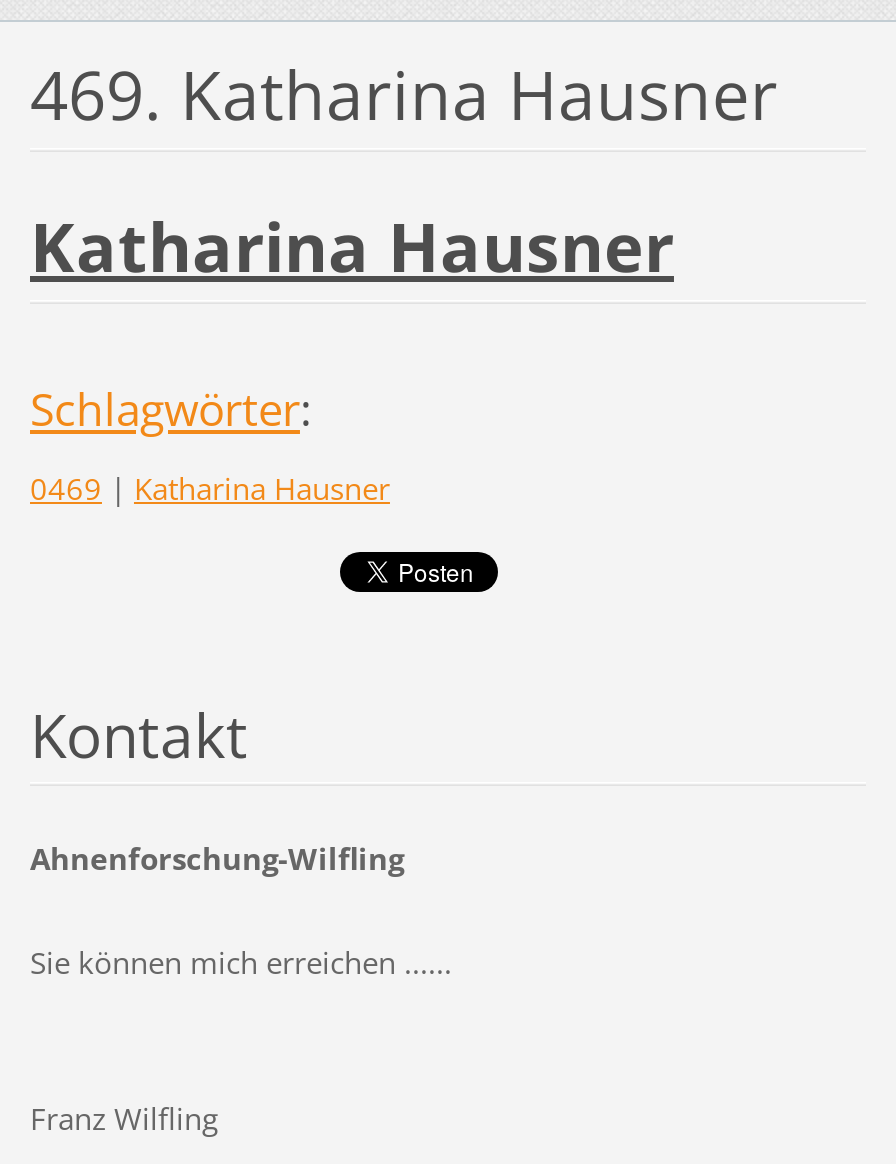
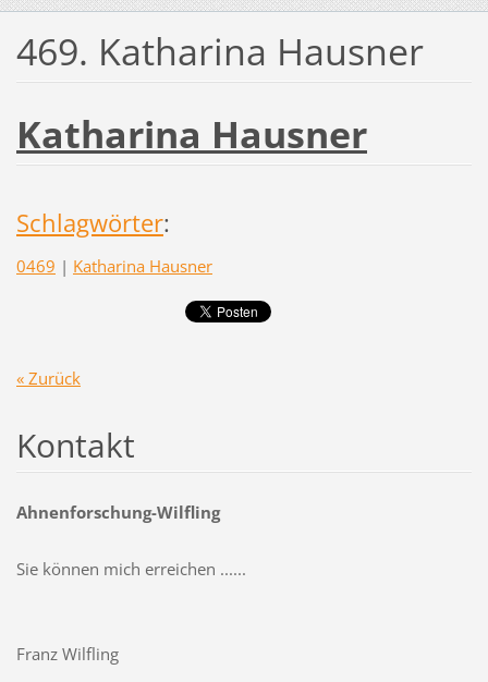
none -> [16,367,81,389] « Zurück

